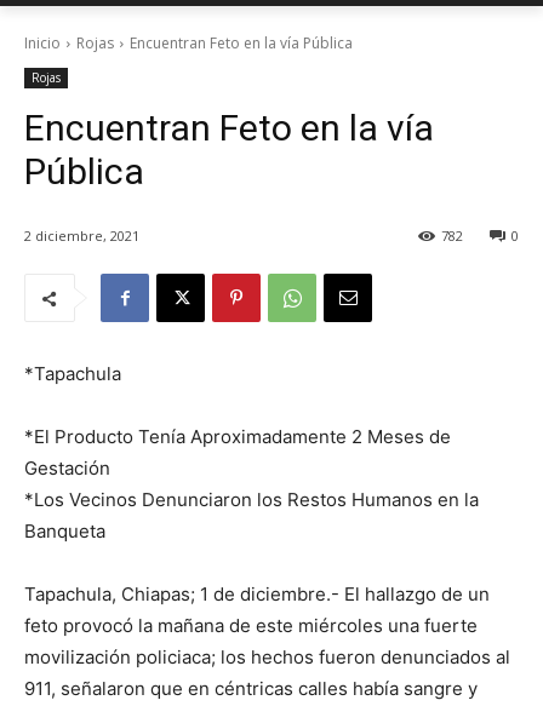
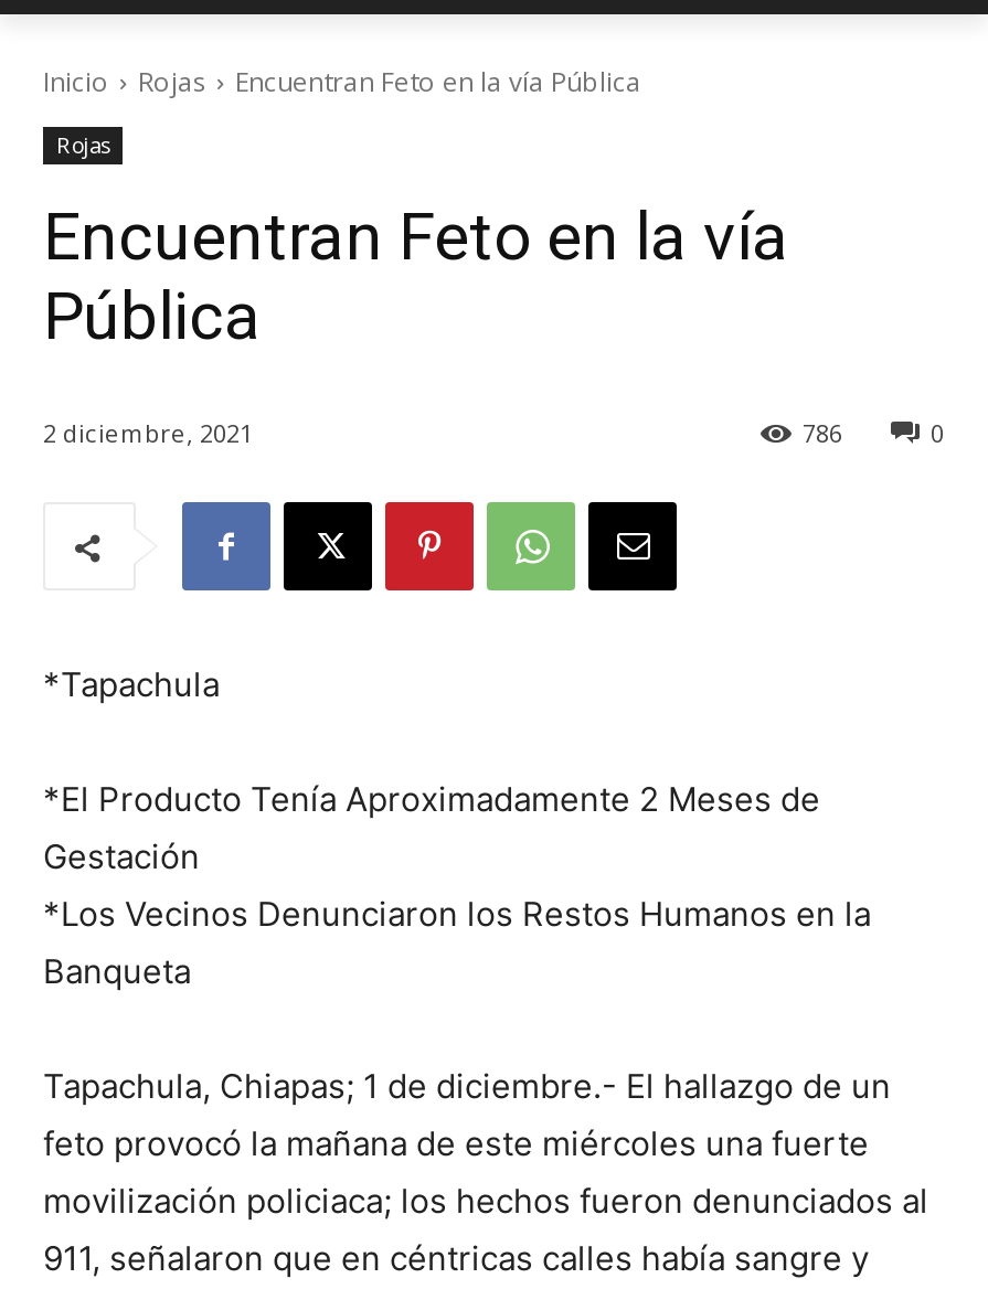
[441,227,463,245] 782 -> [803,416,842,449] 786

